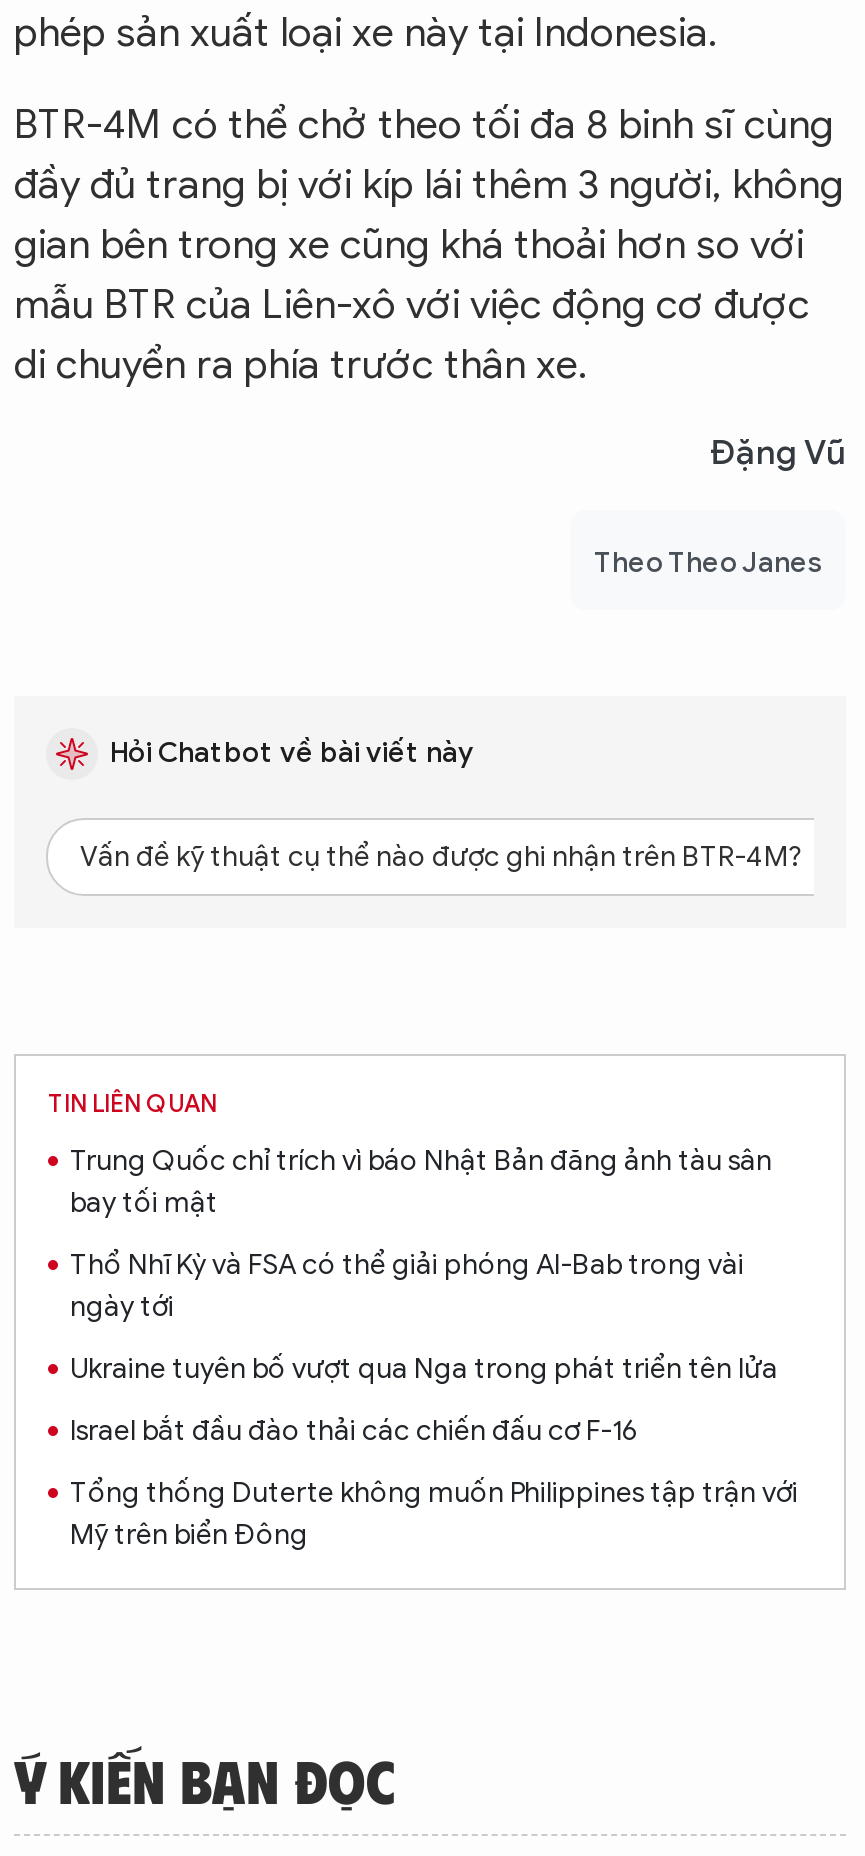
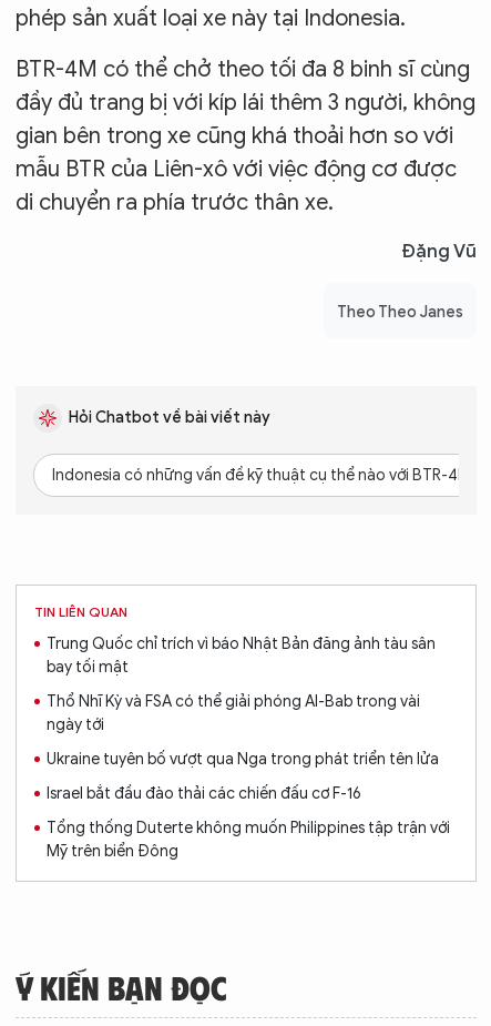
[80,840,804,874] Vấn đề kỹ thuật cụ thể nào được ghi nhận trên BTR-4M? -> [52,466,480,485] Indonesia có những vấn đề kỹ thuật cụ thể nào với BTR-4M?

